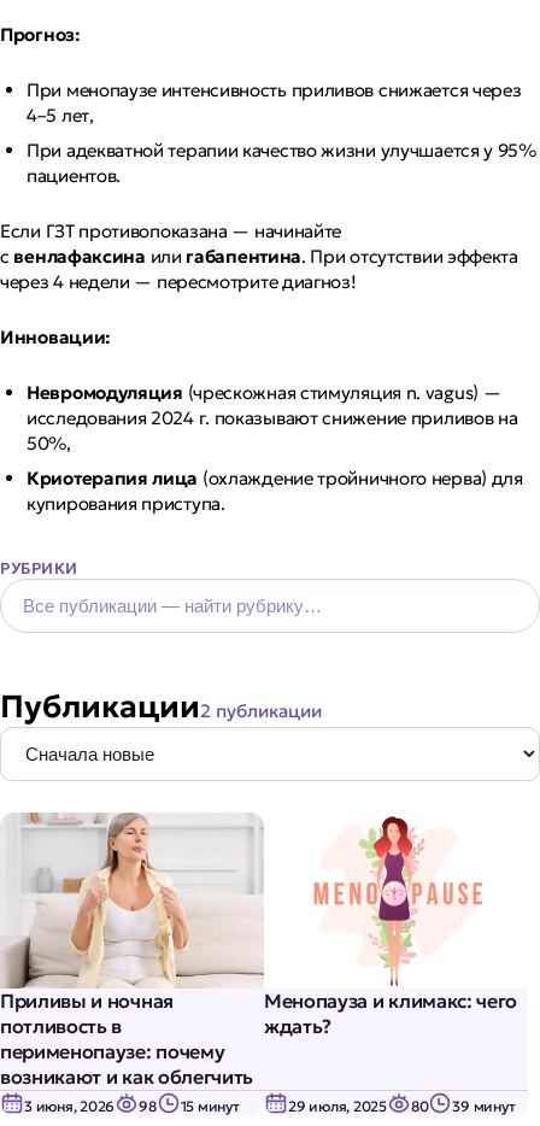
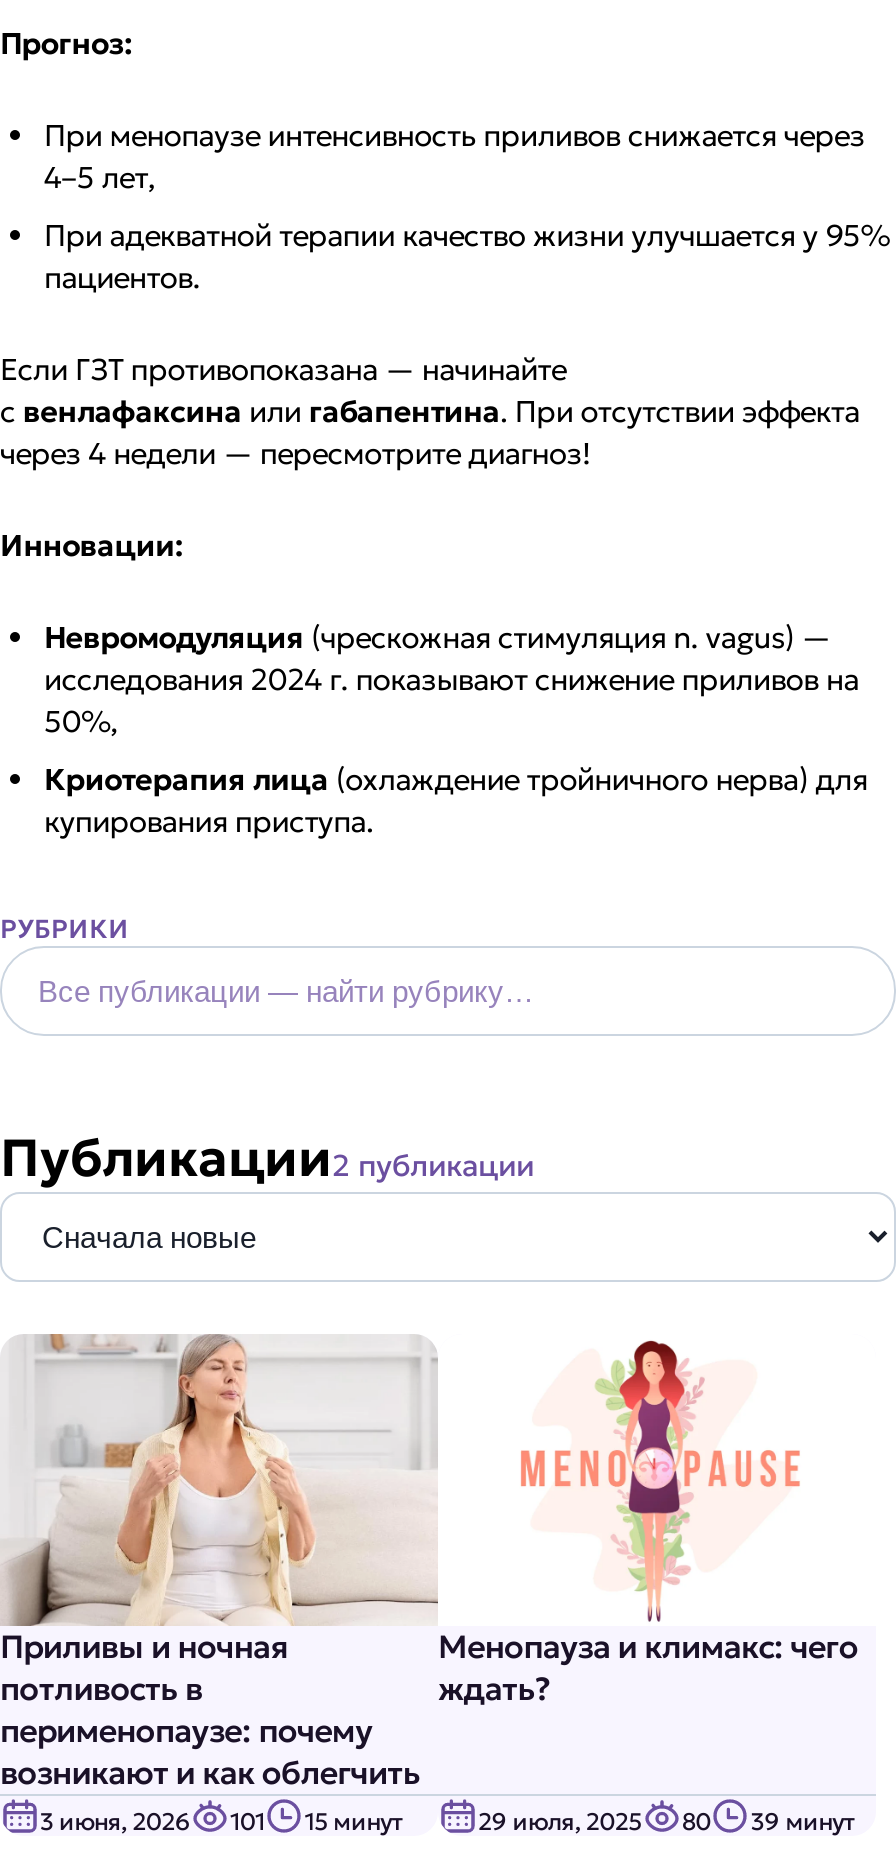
[139,1097,156,1115] 98 -> [230,1806,265,1836] 101

